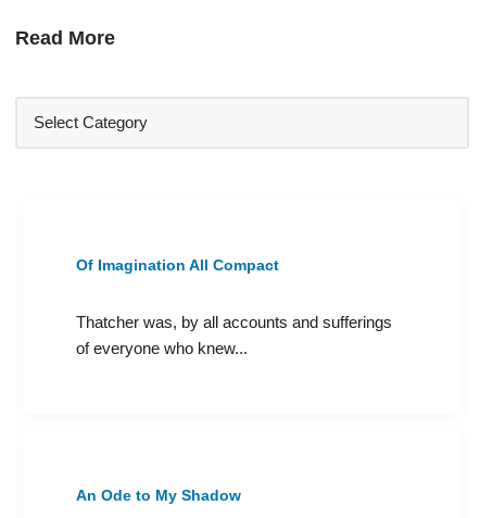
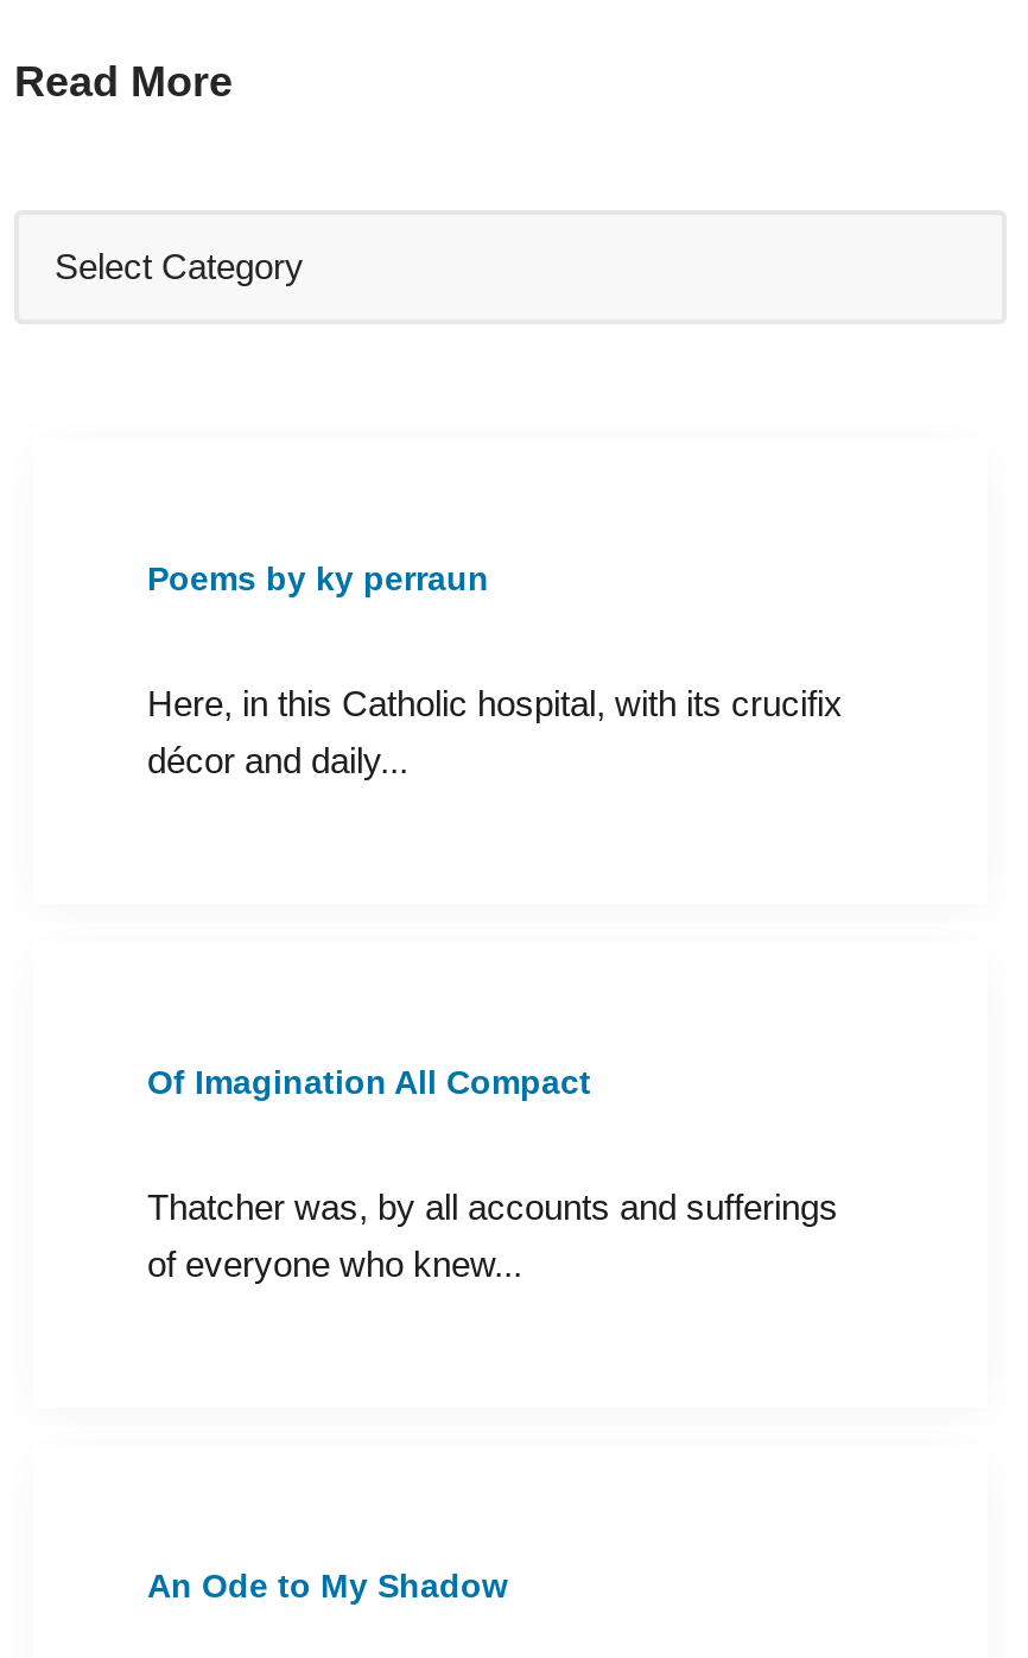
none -> [147,560,843,781] Poems by ky perraun | Here, in this Catholic hospital, with its crucifix | décor and daily...

